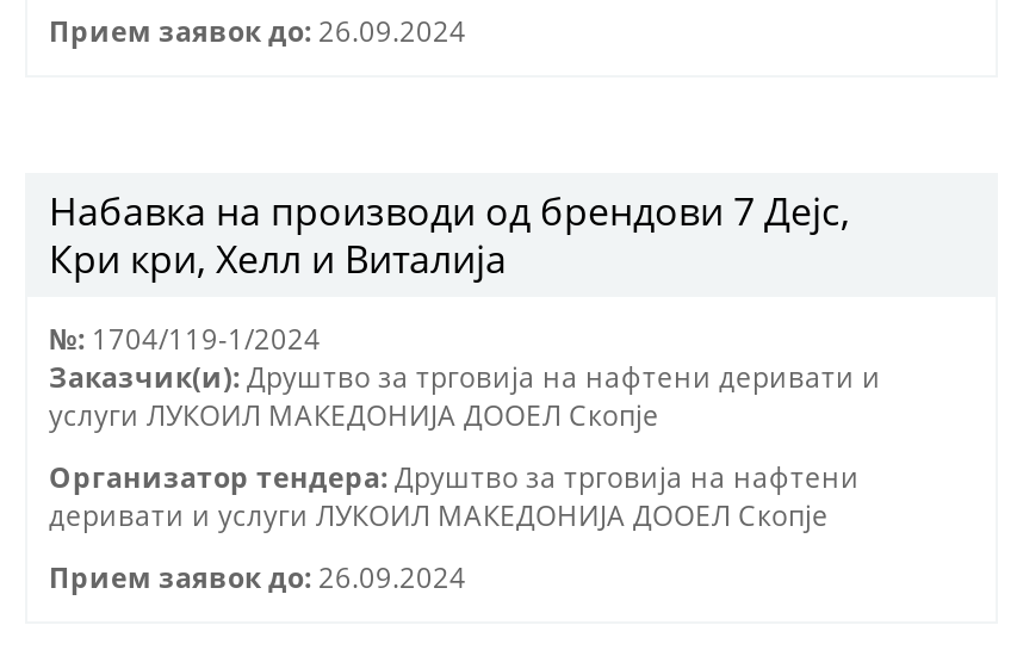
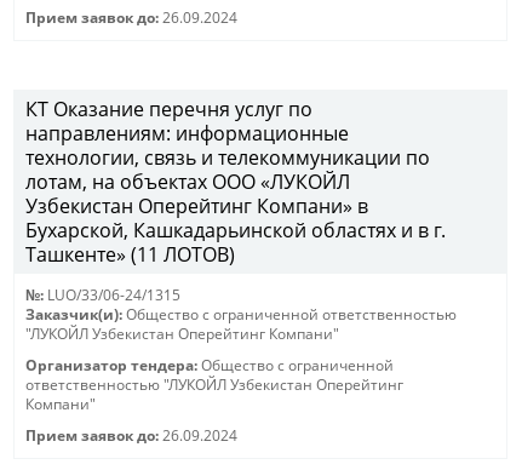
[49,185,850,285] Набавка на производи од брендови 7 Дејс, | Кри кри, Хелл и Виталија -> [25,96,446,268] КТ Оказание перечня услуг по | направлениям: информационные | технологии, связь и телекоммуникации по | лотам, на объектах ООО «ЛУКОЙЛ | Узбекистан Оперейтинг Компани» в | Бухарской, Кашкадарьинской областях и в г. | Ташкенте» (11 ЛОТОВ)
[49,321,881,433] №: 1704/119-1/2024 | Заказчик(и): Друштво за трговиjа на нафтени деривати и | услуги ЛУКОИЛ МАКЕДОНИJА ДООЕЛ Скопjе -> [25,286,457,343] №: LUO/33/06-24/1315 | Заказчик(и): Общество с ограниченной ответственностью | "ЛУКОЙЛ Узбекистан Оперейтинг Компани"
[49,459,860,533] Организатор тендера: Друштво за трговиjа на нафтени | деривати и услуги ЛУКОИЛ МАКЕДОНИJА ДООЕЛ Скопjе -> [25,356,403,413] Организатор тендера: Общество с ограниченной | ответственностью "ЛУКОЙЛ Узбекистан Оперейтинг | Компани"

